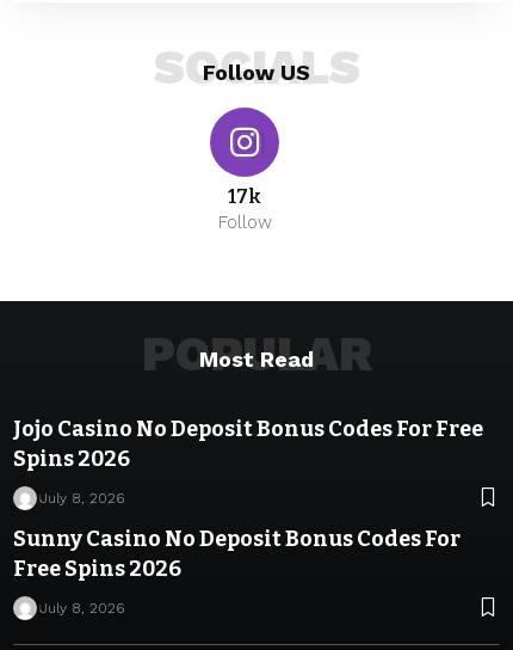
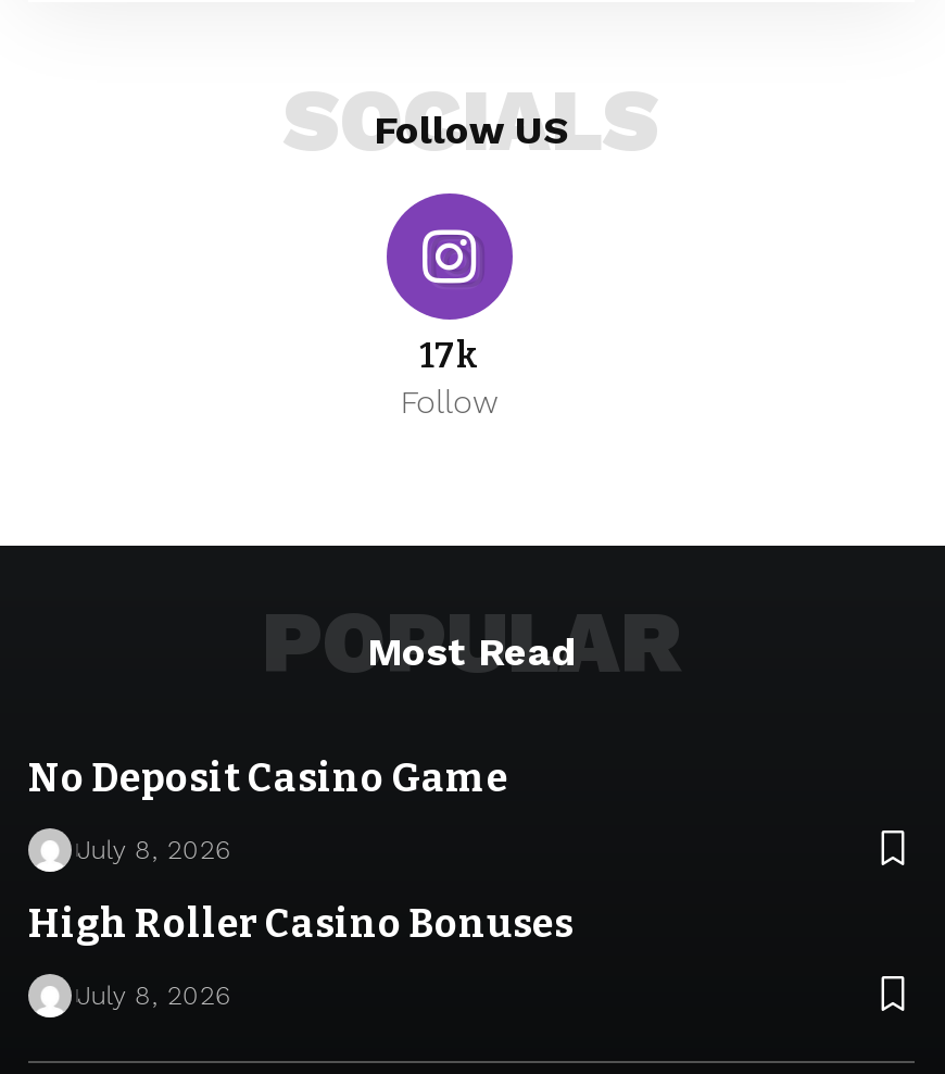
[13,416,483,472] Jojo Casino No Deposit Bonus Codes For Free | Spins 2026 -> [28,754,508,802] No Deposit Casino Game
[13,526,461,582] Sunny Casino No Deposit Bonus Codes For | Free Spins 2026 -> [28,900,574,948] High Roller Casino Bonuses

